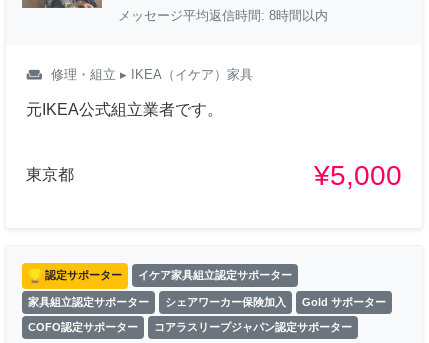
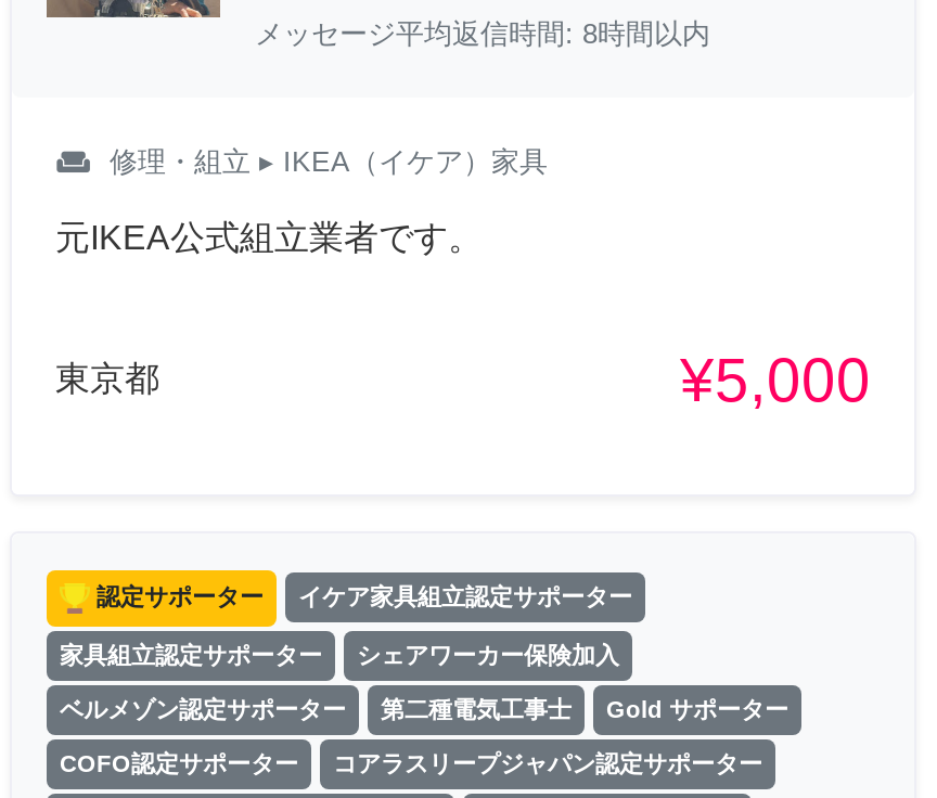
none -> [60,696,572,722] ベルメゾン認定サポーター | 第二種電気工事士

